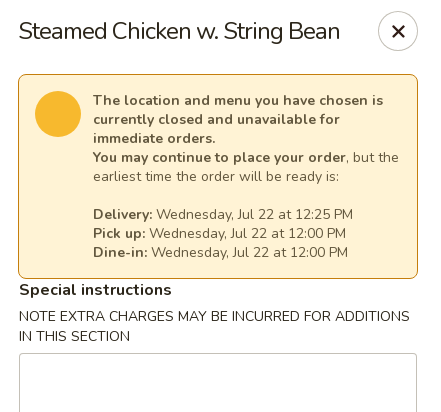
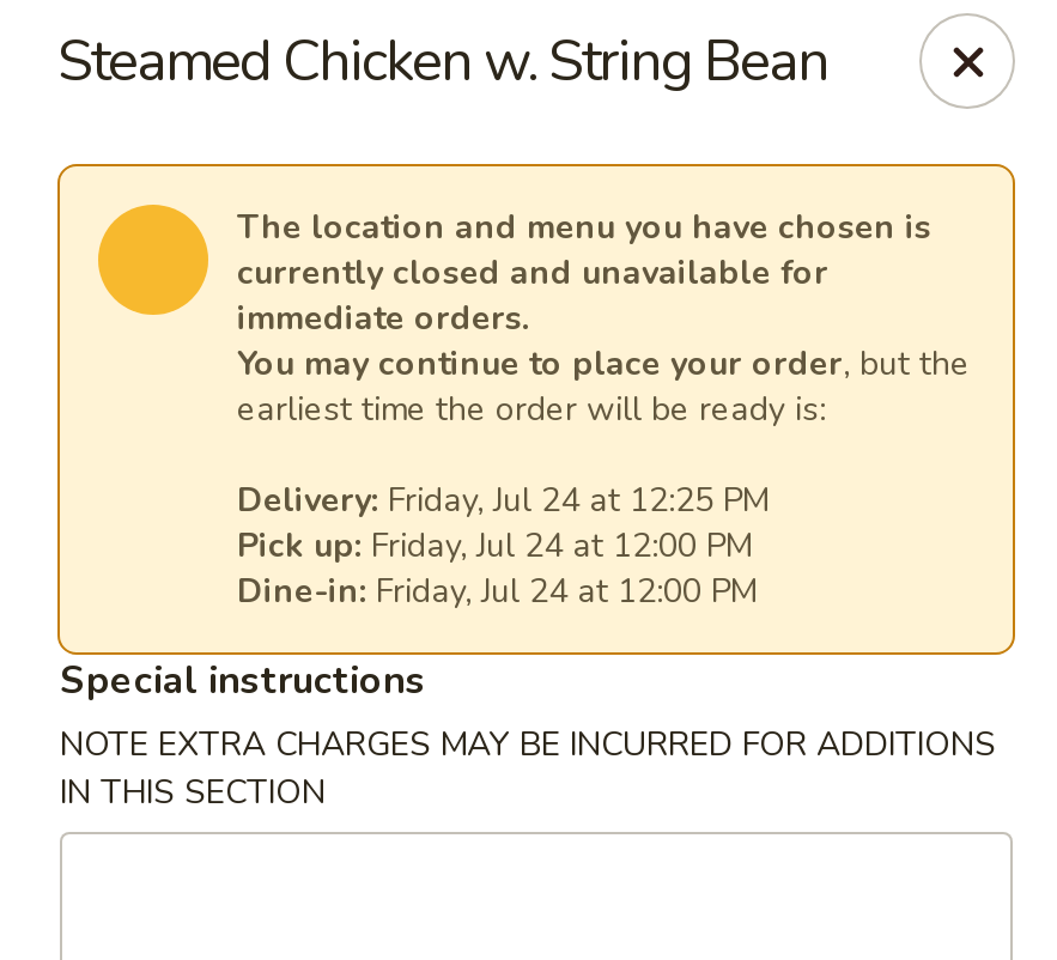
[93,205,353,224] Delivery: Wednesday, Jul 22 at 12:25 PM -> [237,478,769,523] Delivery: Friday, Jul 24 at 12:25 PM
[93,224,346,243] Pick up: Wednesday, Jul 22 at 12:00 PM -> [237,523,752,569] Pick up: Friday, Jul 24 at 12:00 PM
[93,243,348,262] Dine-in: Wednesday, Jul 22 at 12:00 PM -> [237,569,757,614] Dine-in: Friday, Jul 24 at 12:00 PM

